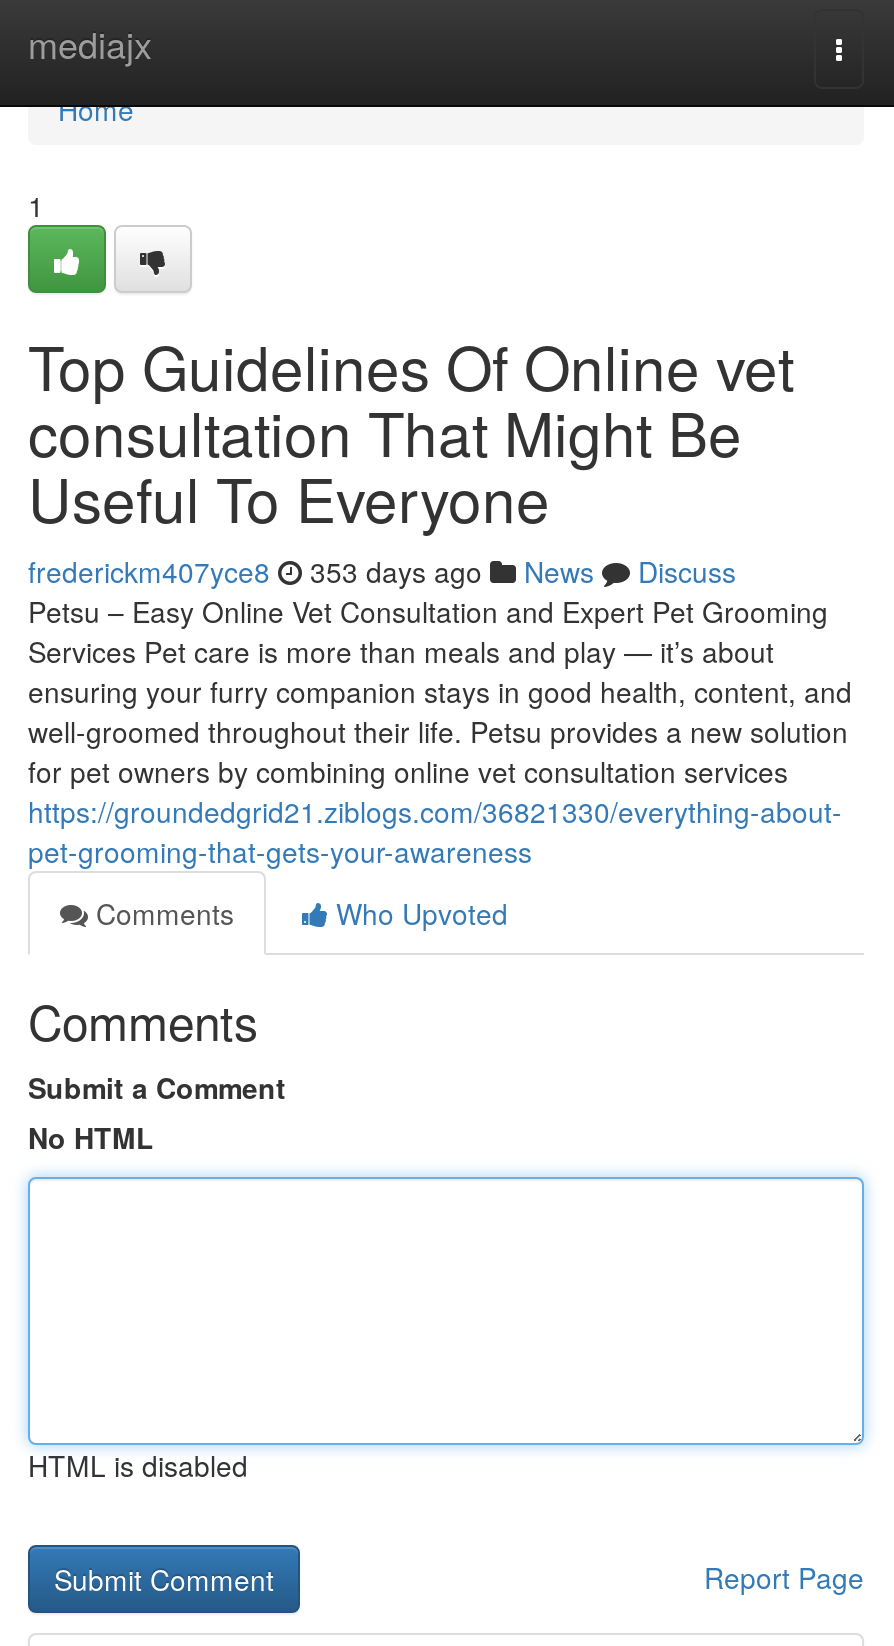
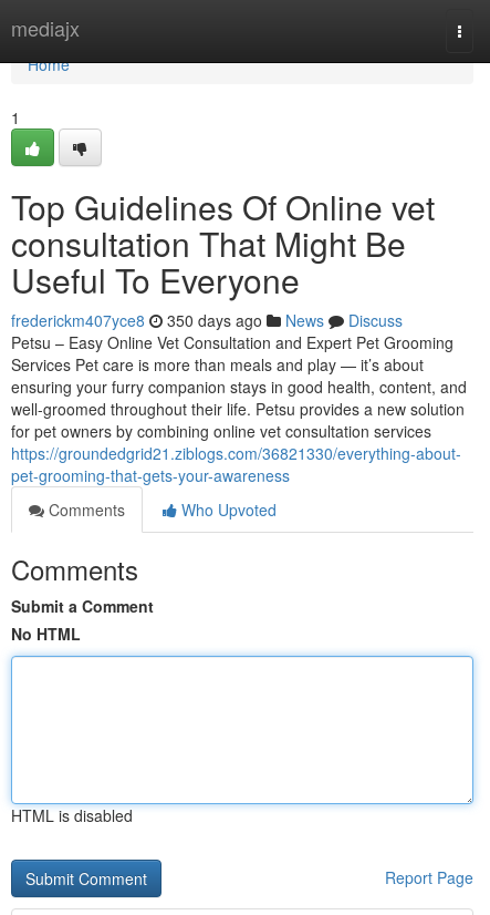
[28,551,736,591] frederickm407yce8 353 days ago News Discuss -> [11,309,403,331] frederickm407yce8 350 days ago News Discuss

